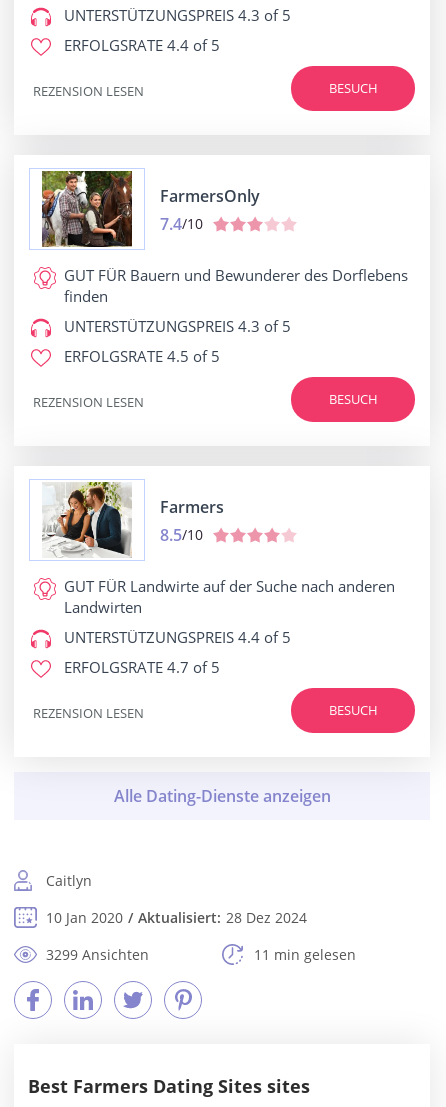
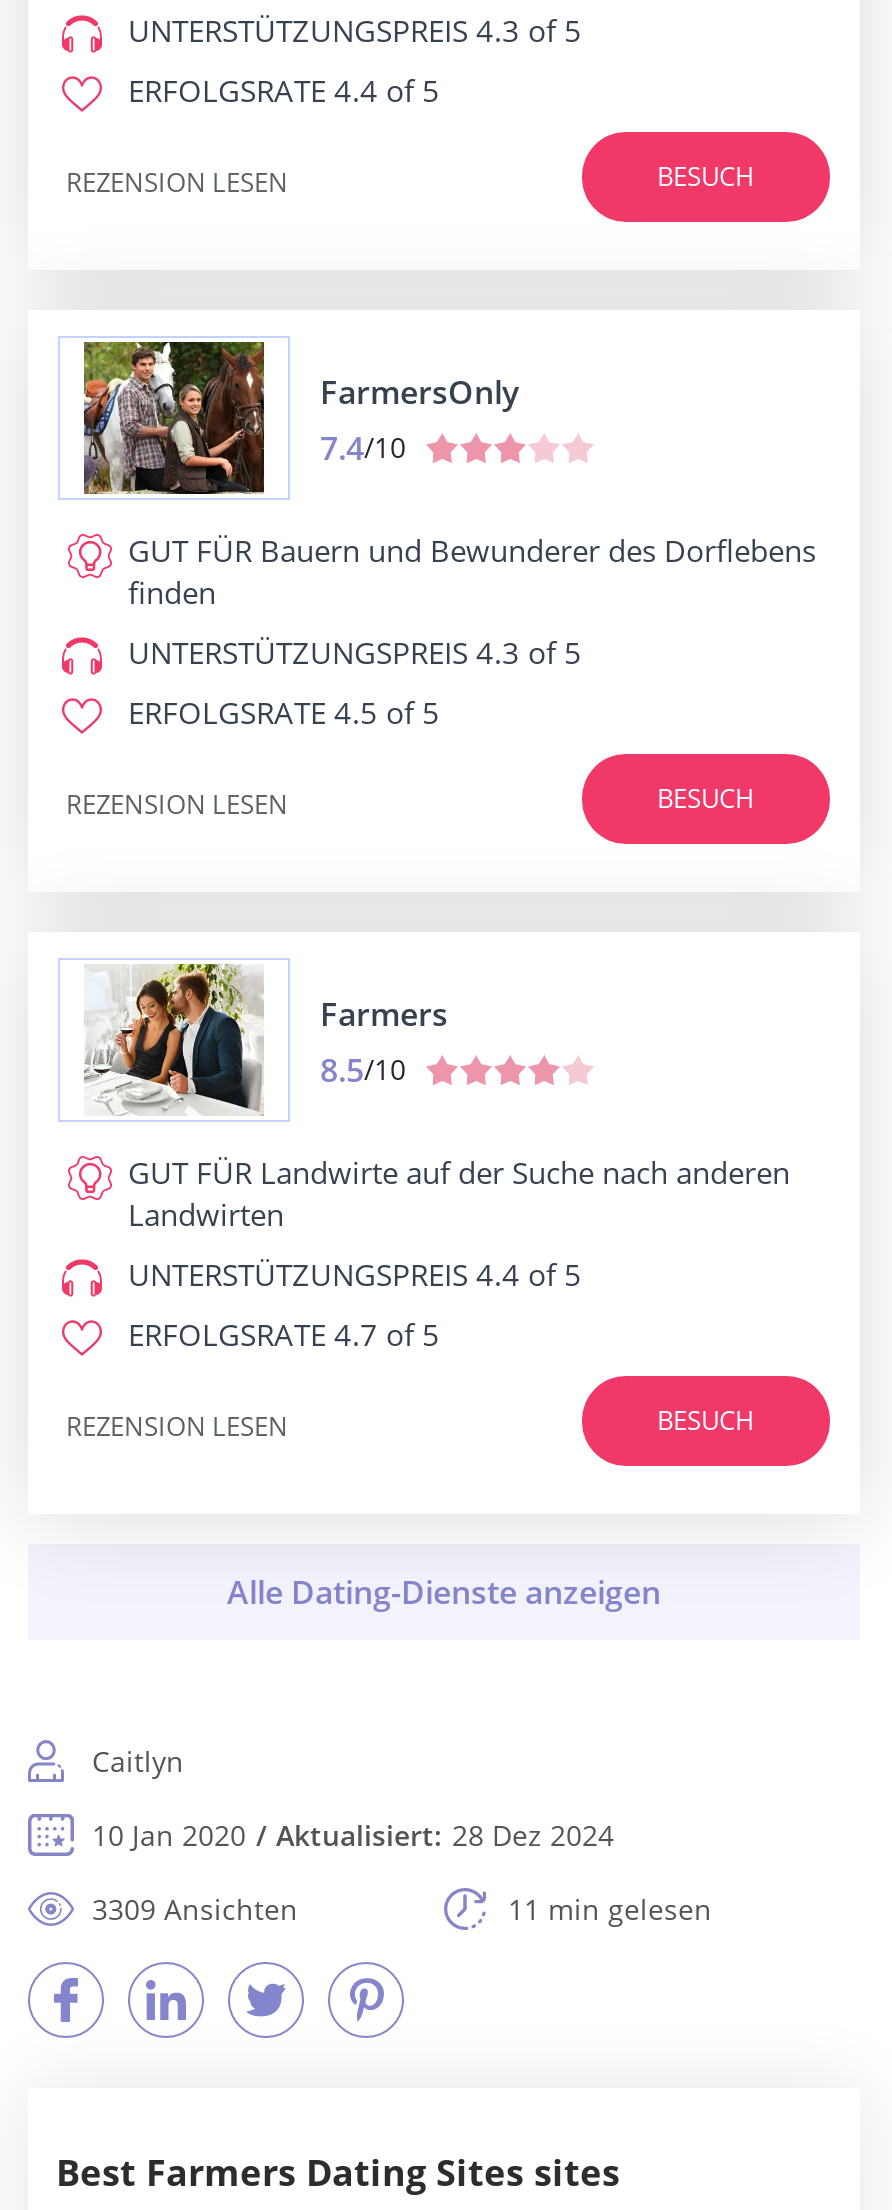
[46,945,149,964] 3299 Ansichten -> [92,1890,298,1928] 3309 Ansichten

